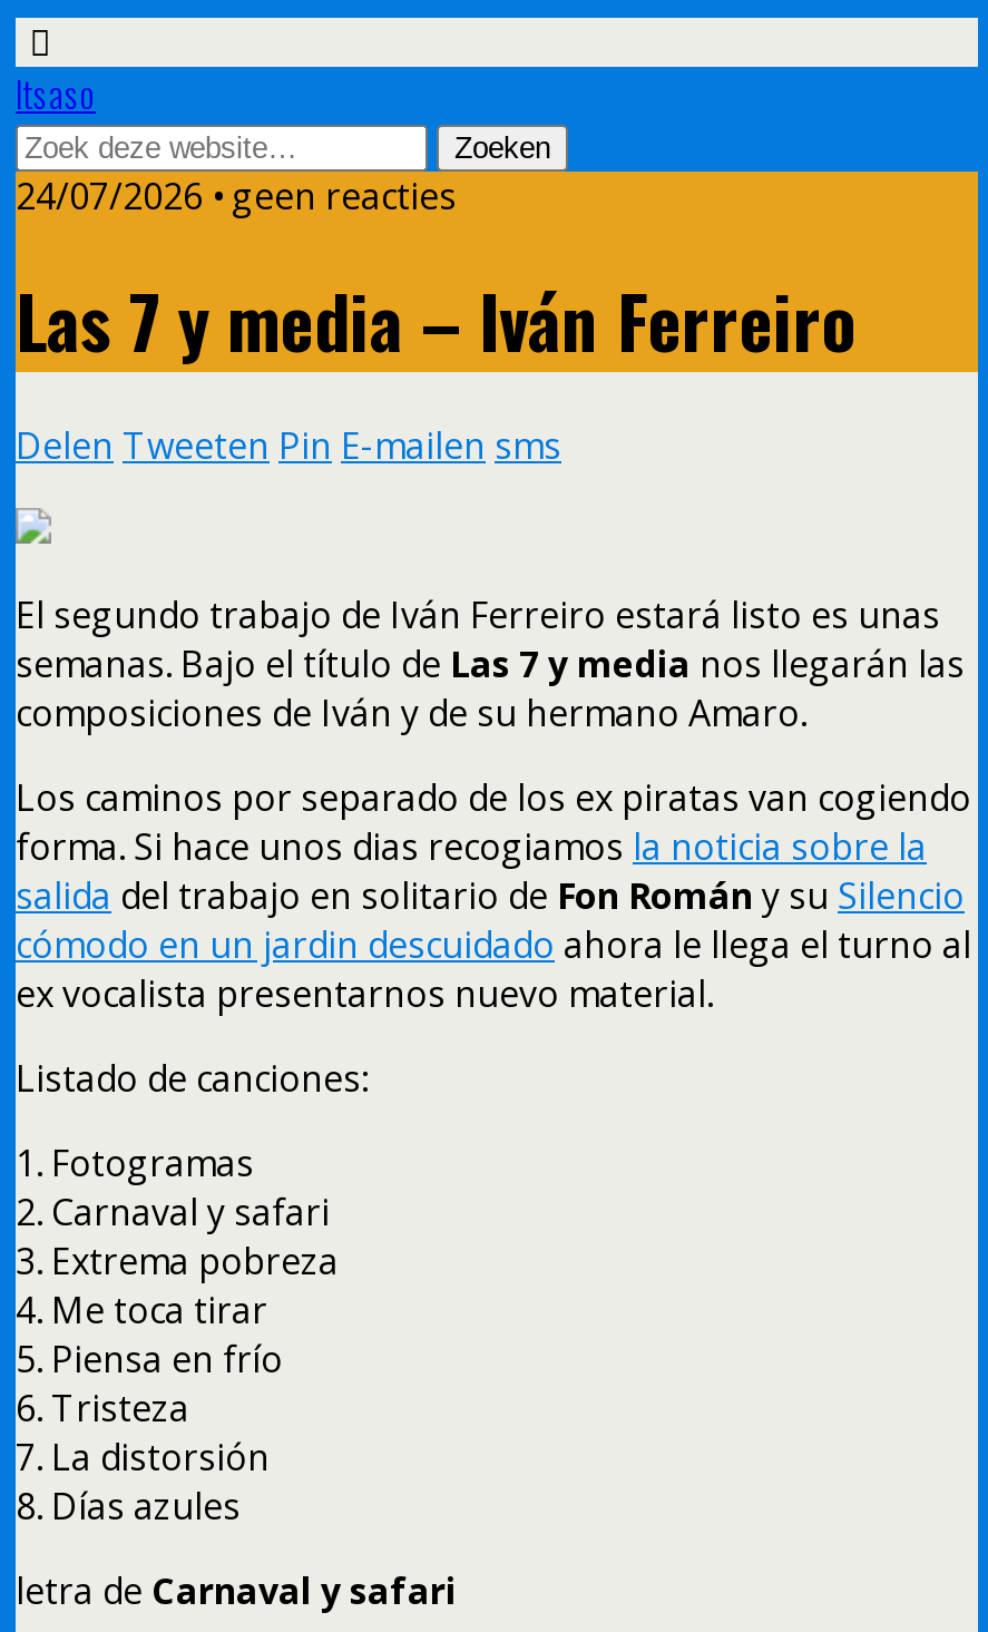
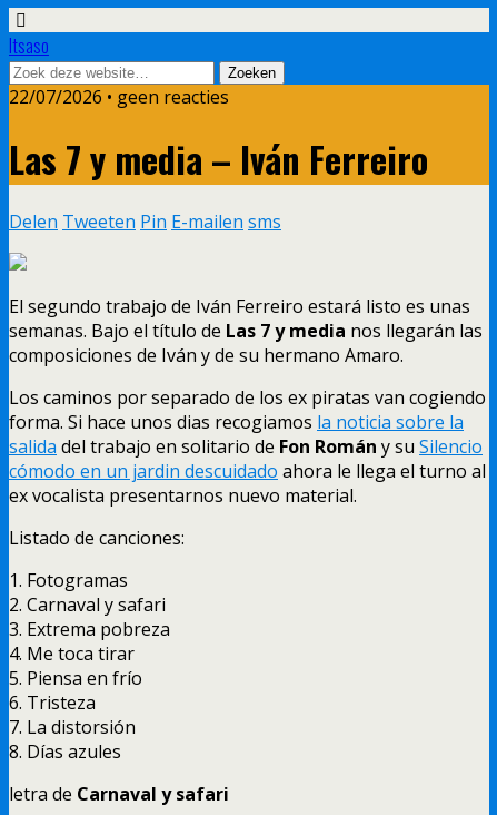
[16,172,457,221] 24/07/2026 • geen reacties -> [9,85,229,109] 22/07/2026 • geen reacties

